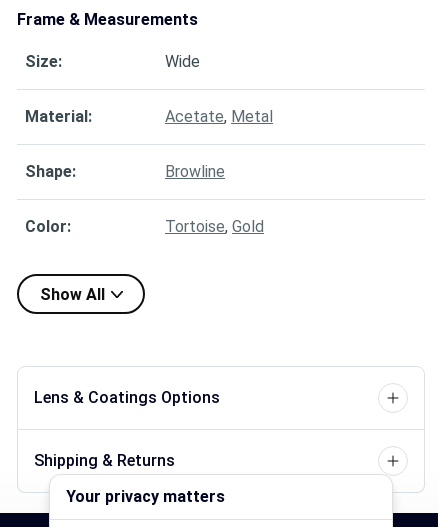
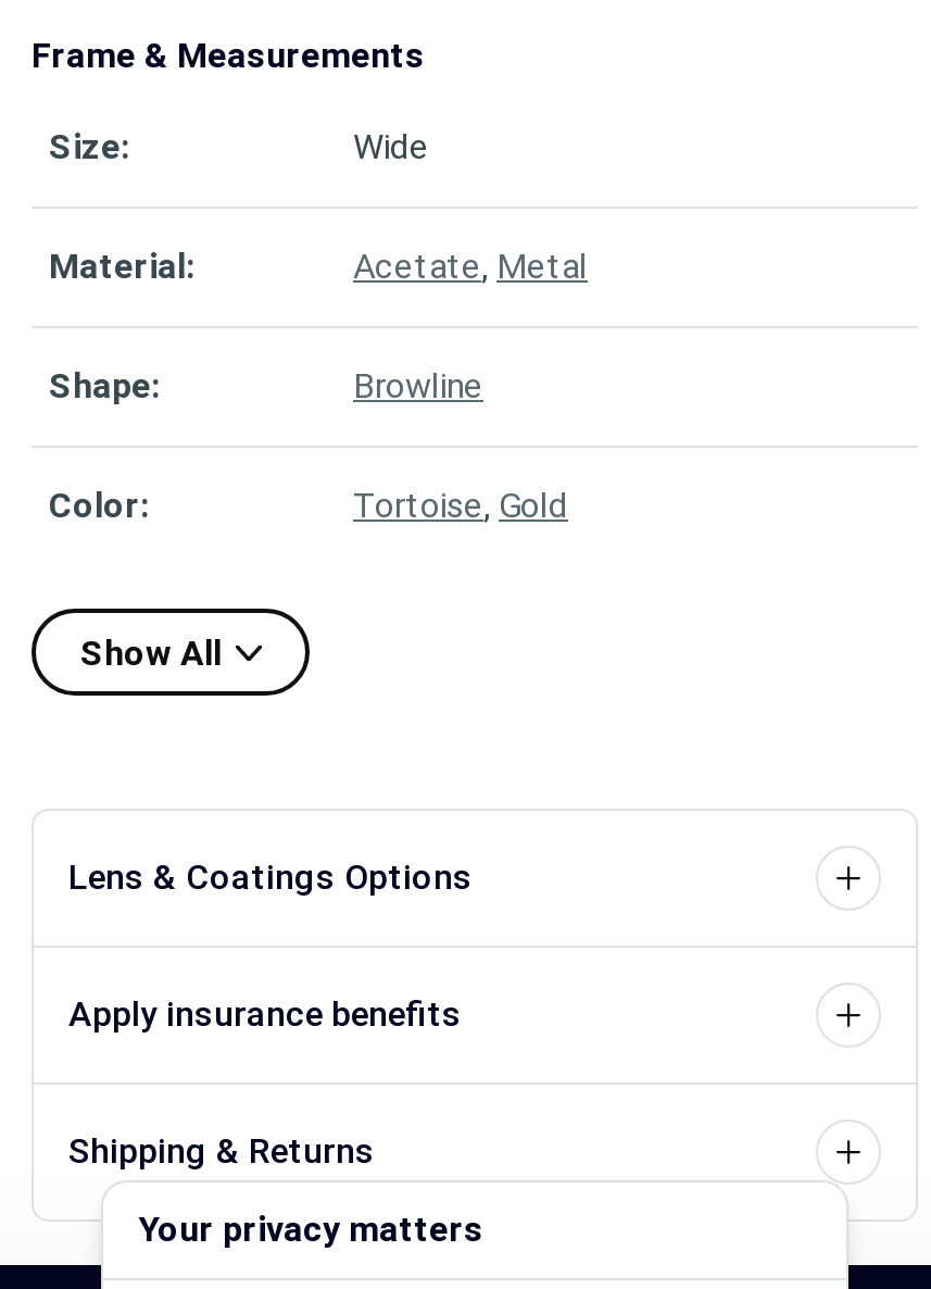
none -> [68,993,462,1035] Apply insurance benefits

